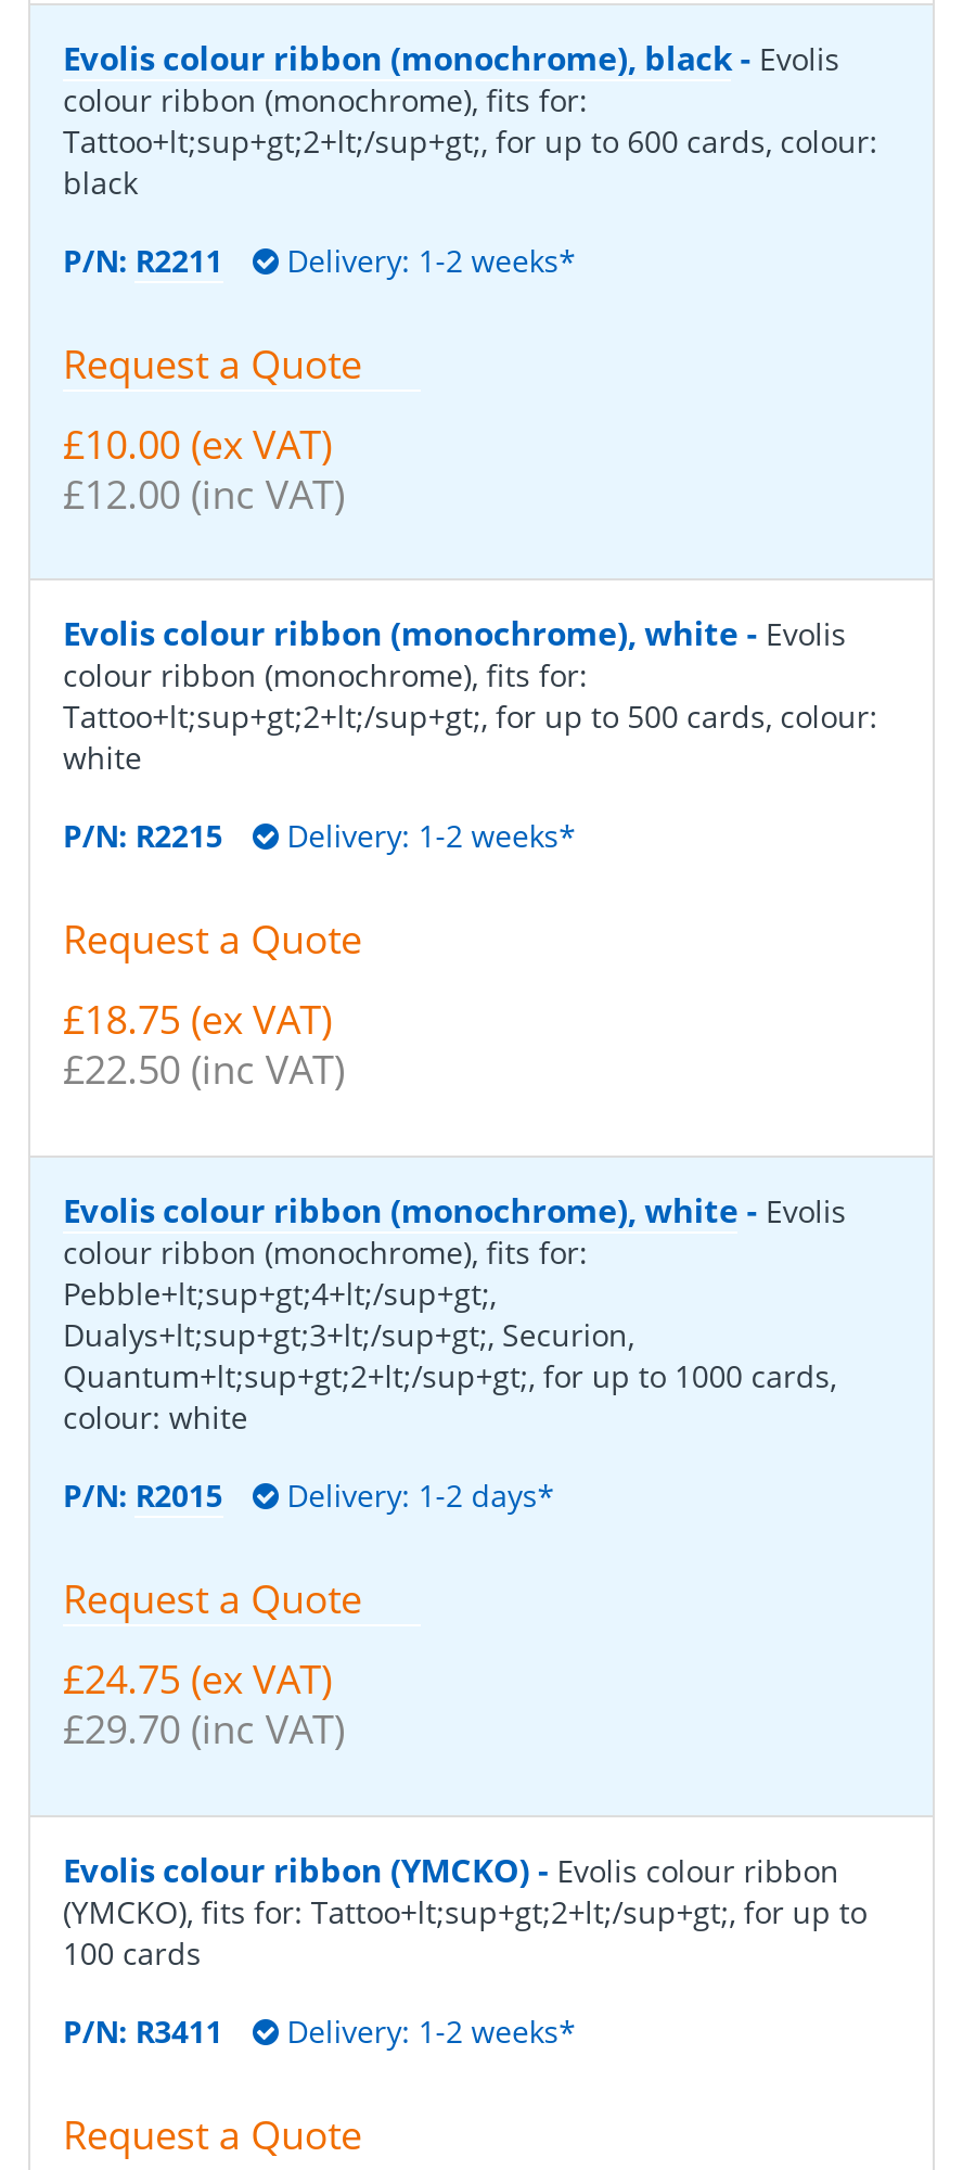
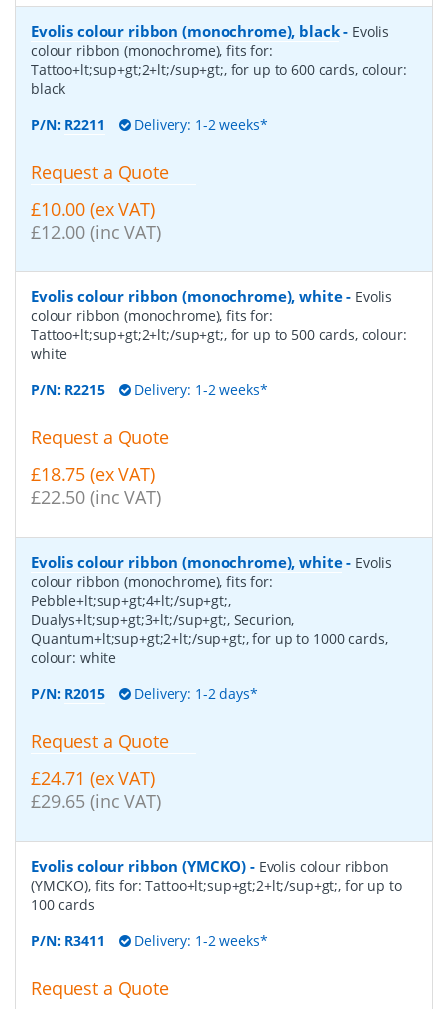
[63,1652,332,1705] £24.75 (ex VAT) -> [31,766,155,790] £24.71 (ex VAT)
[63,1702,344,1754] £29.70 (inc VAT) -> [31,789,161,813] £29.65 (inc VAT)

